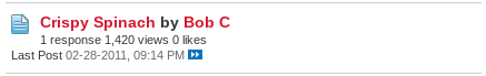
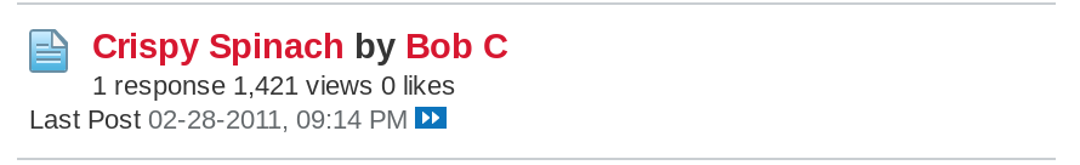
[40,33,207,46] 1 response 1,420 views 0 likes -> [92,70,456,99] 1 response 1,421 views 0 likes

